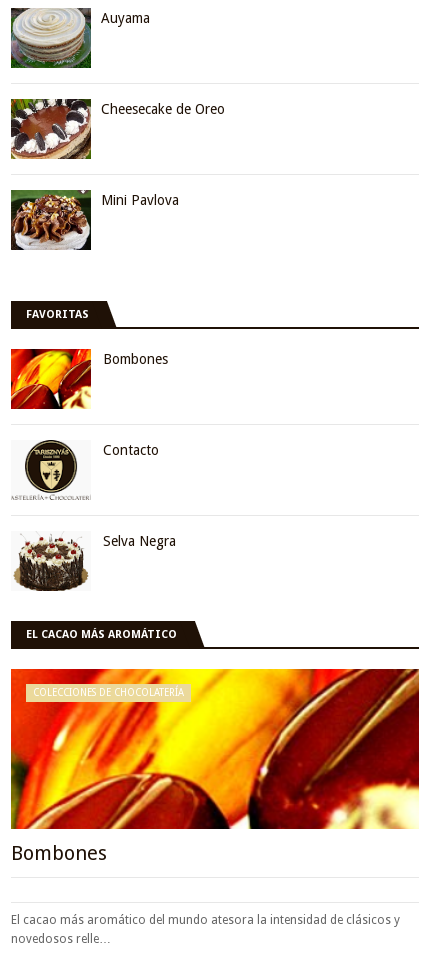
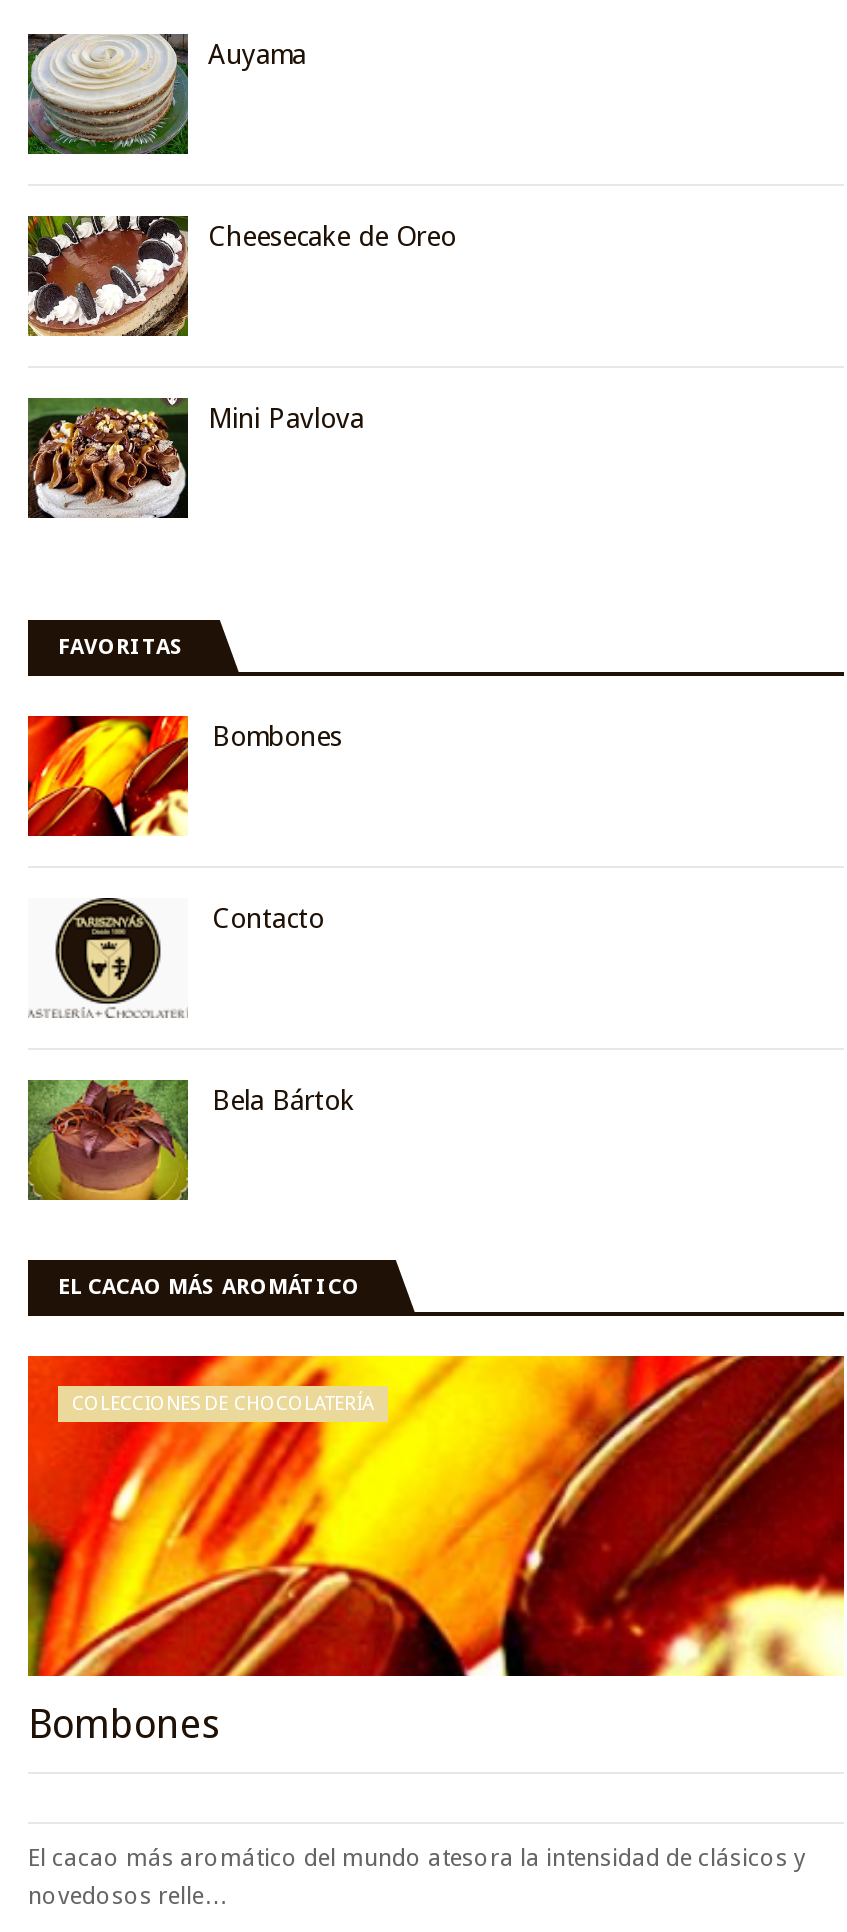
[11,531,176,592] [image] | Selva Negra -> [26,1078,354,1202] [image] | Bela Bártok

